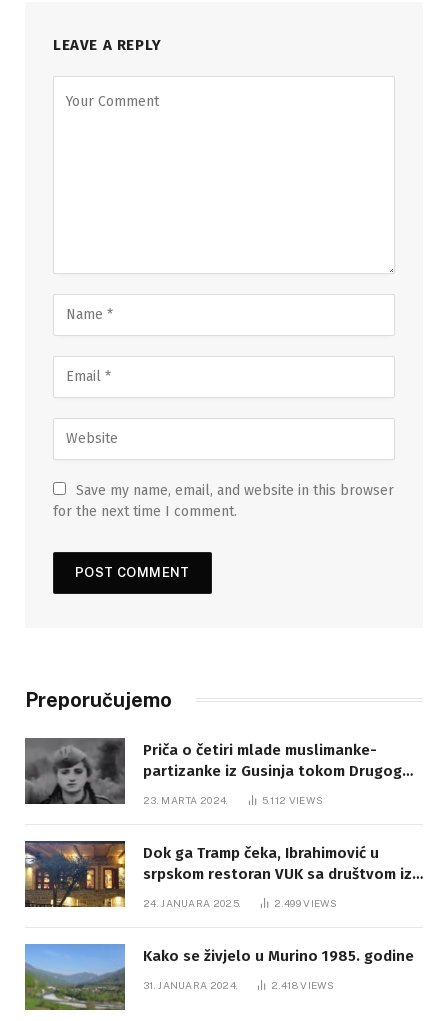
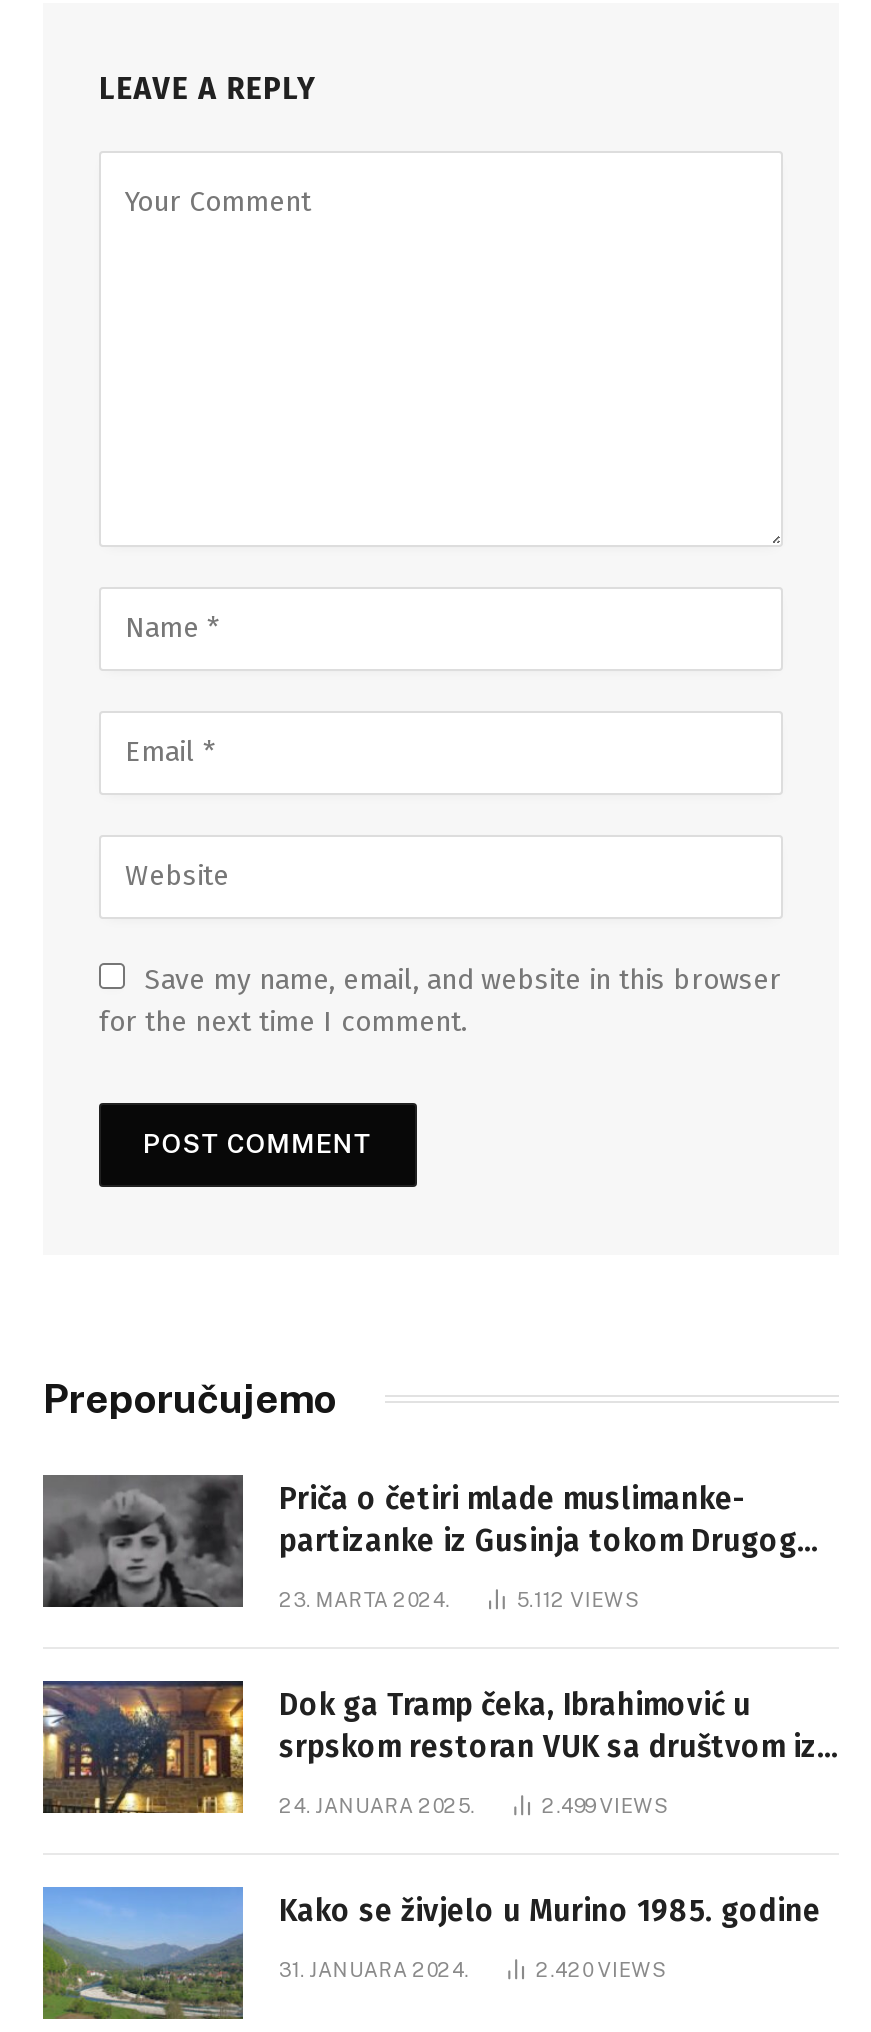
[271,979,335,991] 2.418 VIEWS -> [536,1957,666,1981] 2.420 VIEWS

